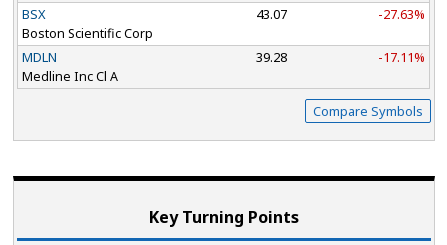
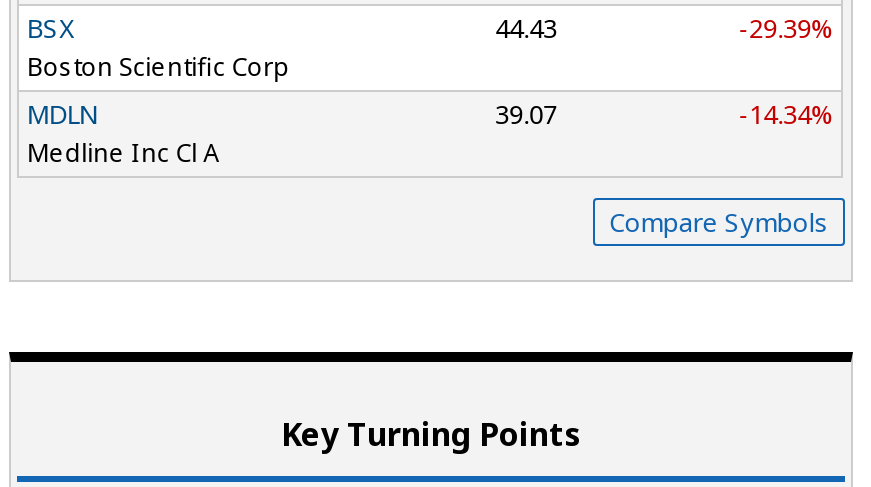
[256,5,287,23] 43.07 -> [495,10,557,46] 44.43
[378,5,425,23] -27.63% -> [739,10,833,46] -29.39%
[256,48,287,66] 39.28 -> [495,96,557,132] 39.07
[378,48,425,66] -17.11% -> [739,96,833,132] -14.34%

